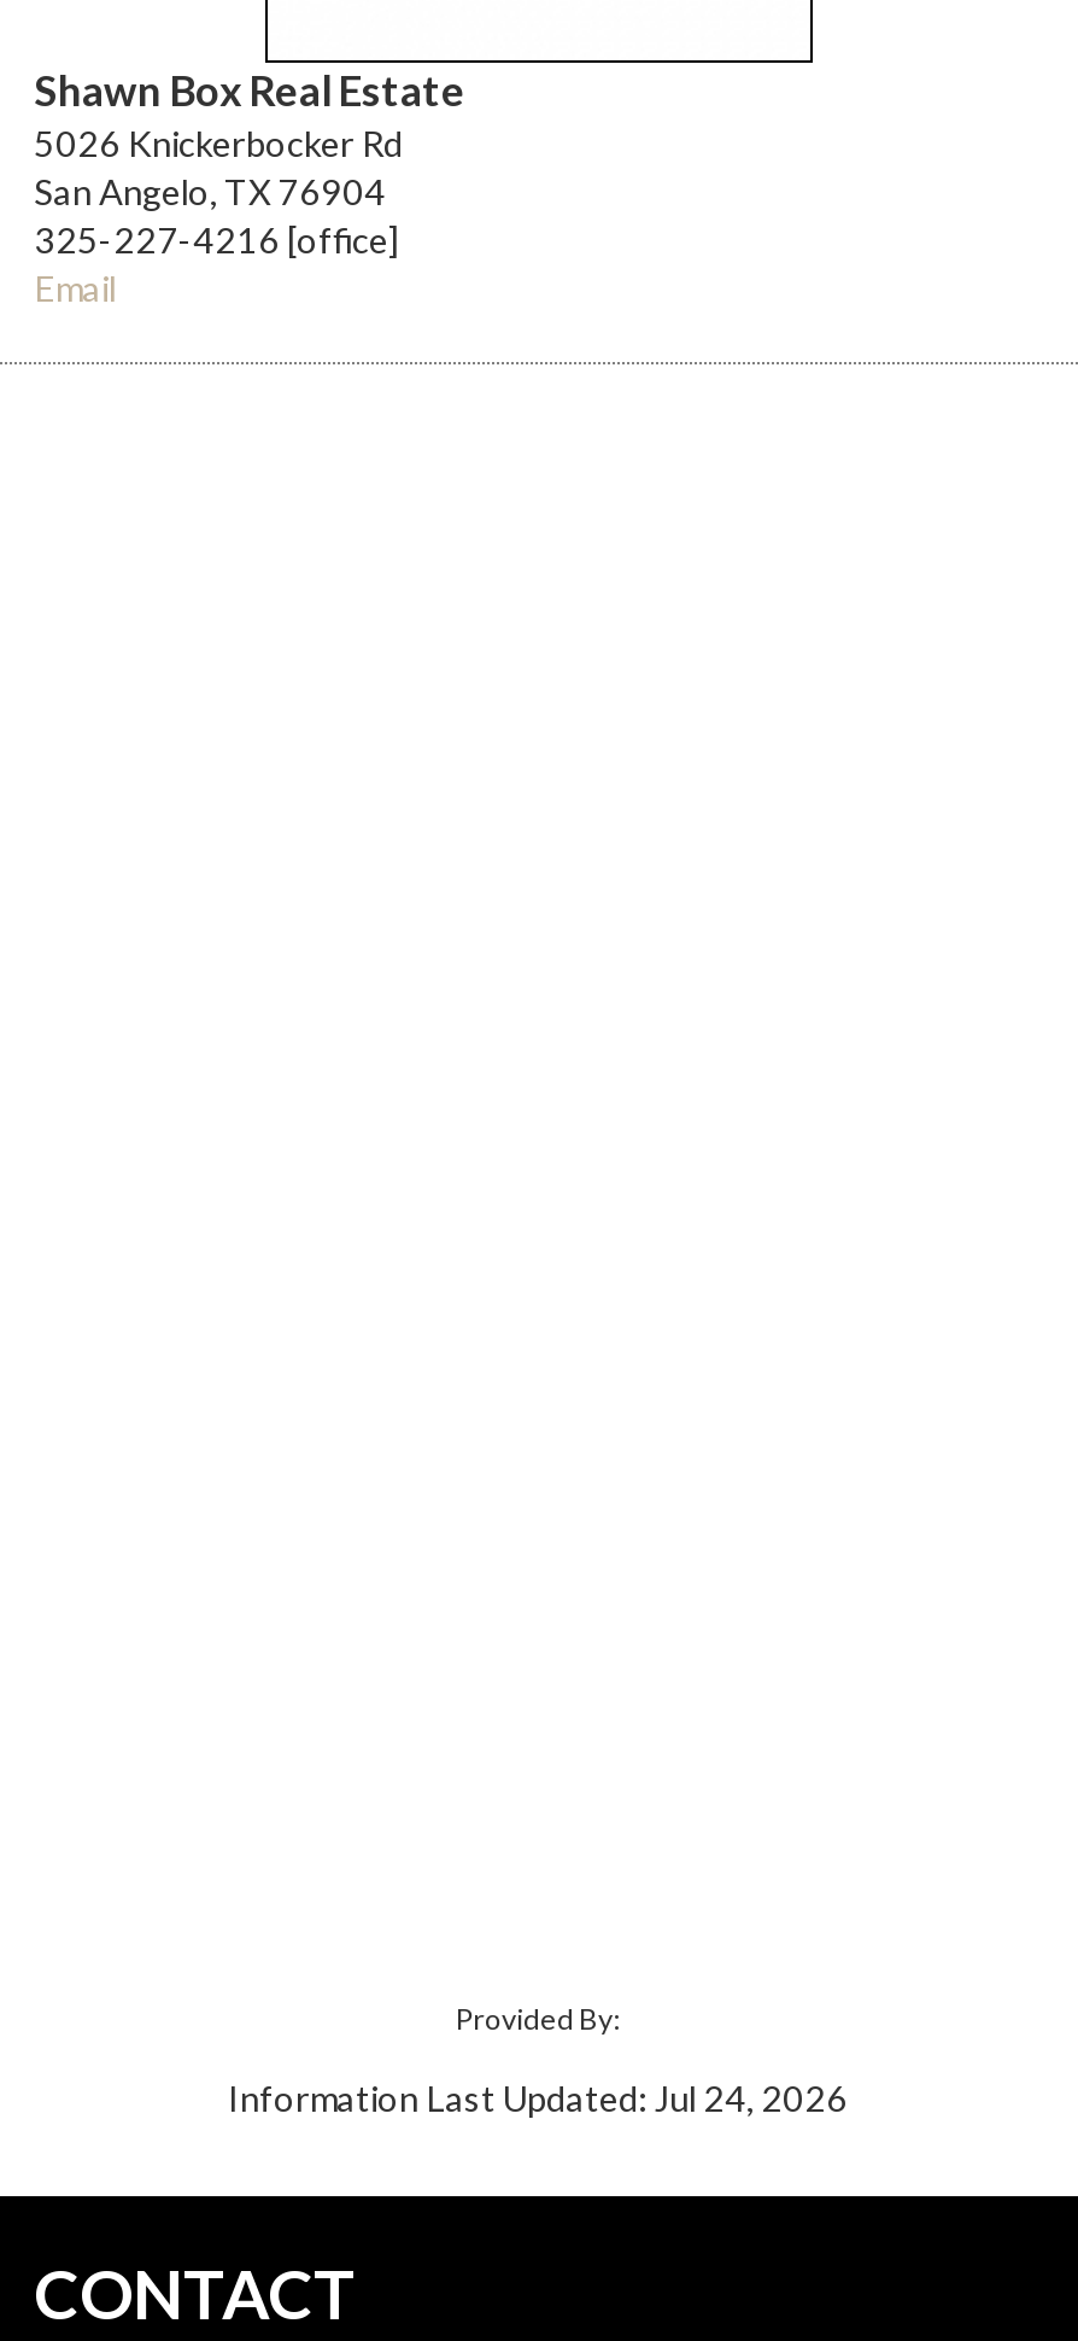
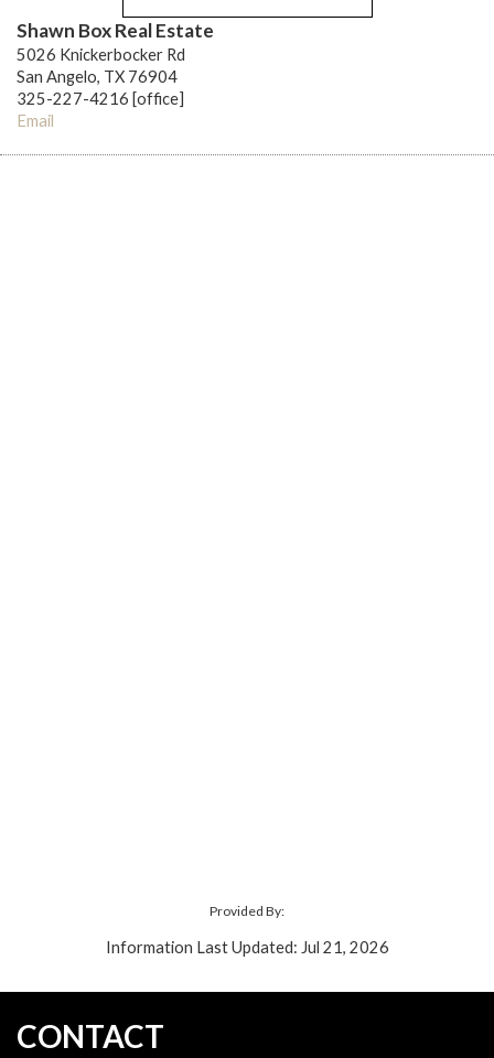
[228,2078,848,2119] Information Last Updated: Jul 24, 2026 -> [105,938,389,957] Information Last Updated: Jul 21, 2026

